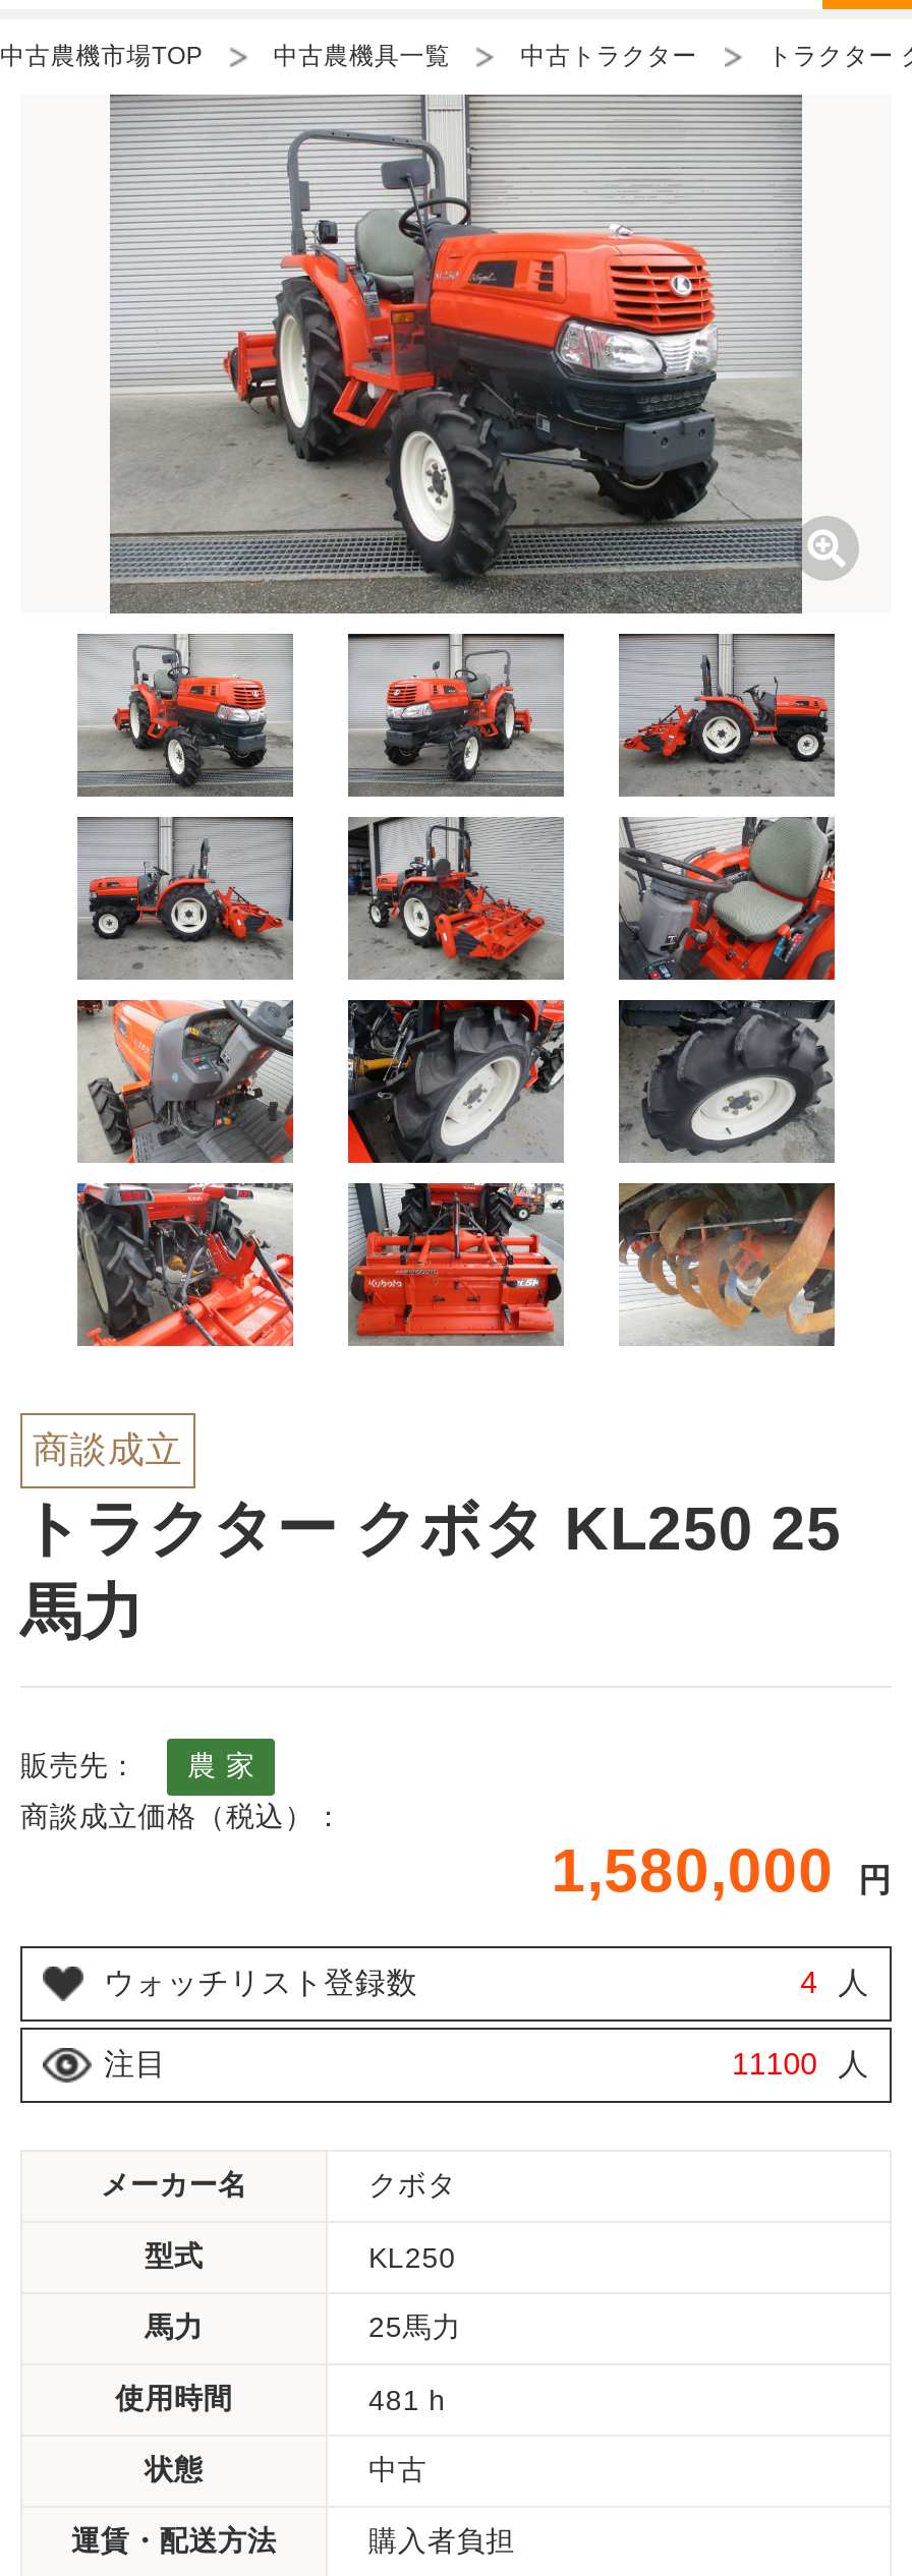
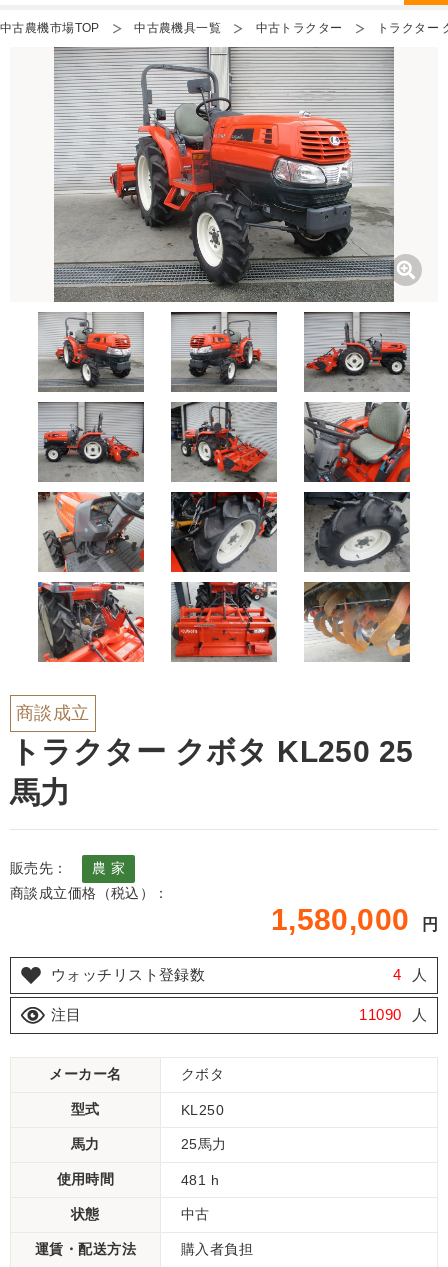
[732,2046,869,2081] 11100 人 -> [359,1006,427,1023] 11090 人

